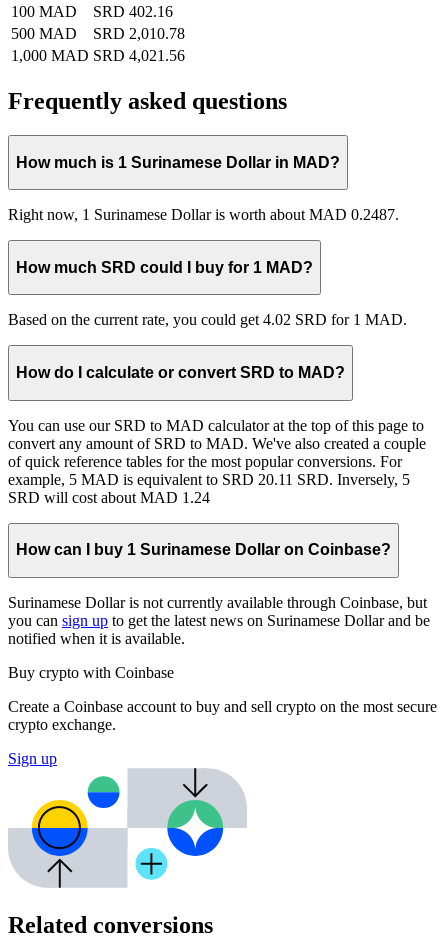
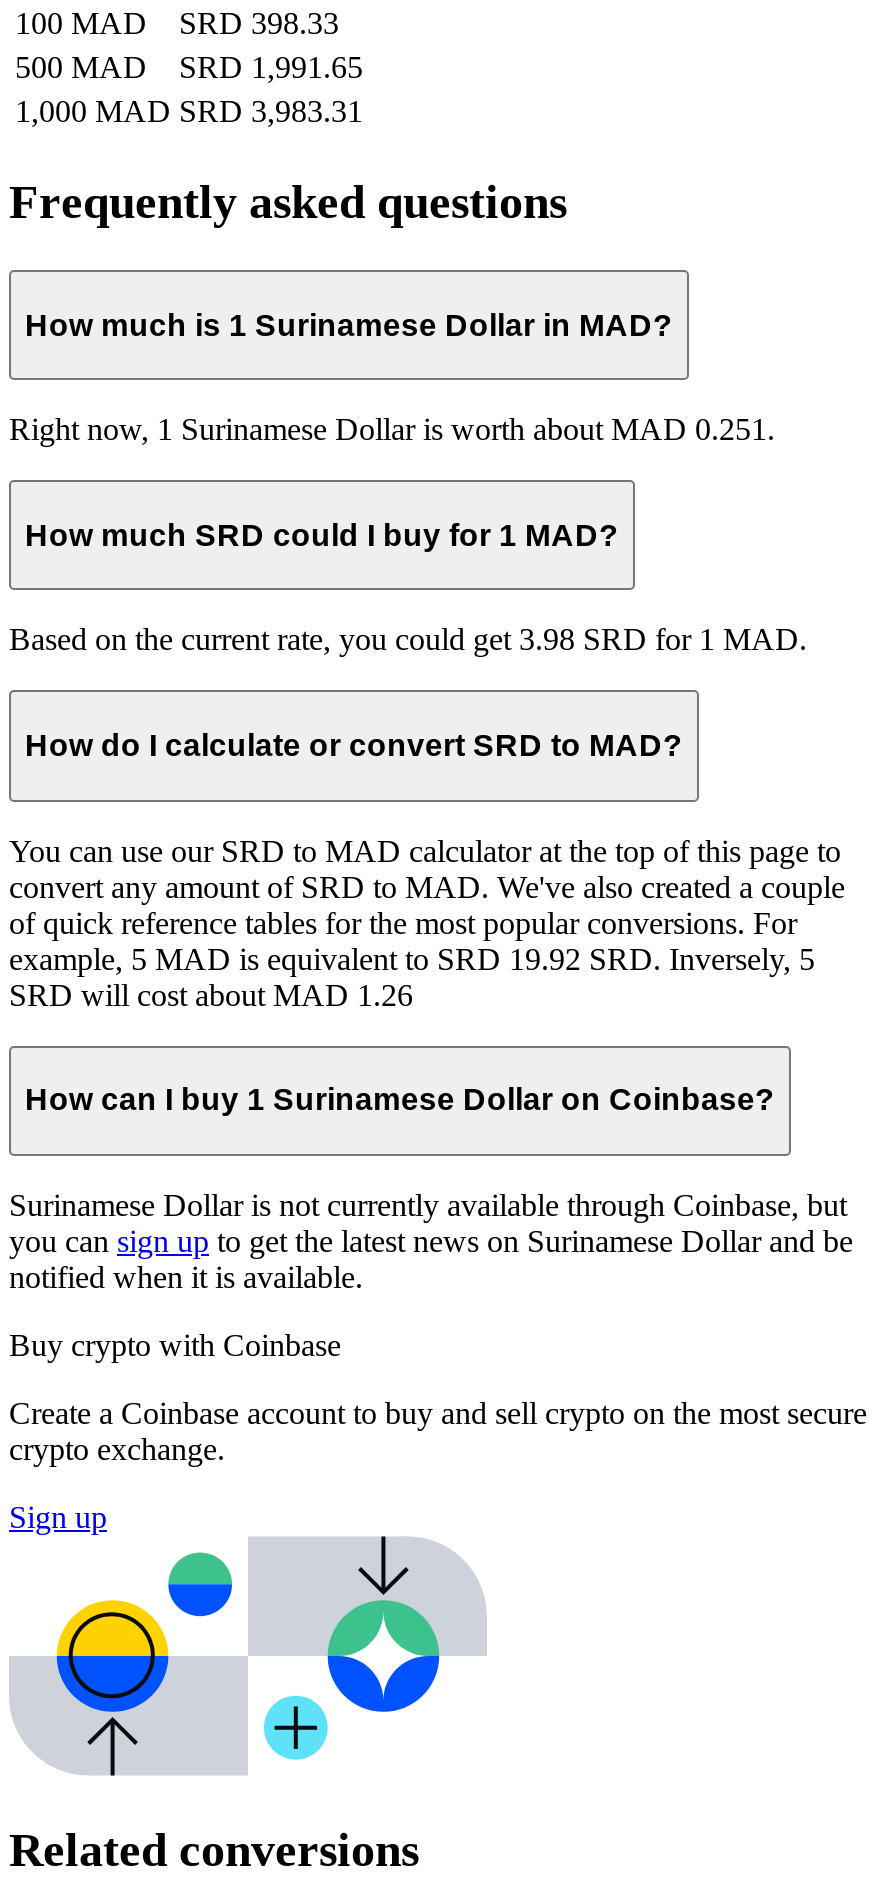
[11,3,173,20] 100 MAD SRD 402.16 -> [15,6,339,40] 100 MAD SRD 398.33
[11,25,185,42] 500 MAD SRD 2,010.78 -> [15,50,363,84] 500 MAD SRD 1,991.65
[11,47,185,64] 1,000 MAD SRD 4,021.56 -> [15,94,363,128] 1,000 MAD SRD 3,983.31
[8,206,399,223] Right now, 1 Surinamese Dollar is worth about MAD 0.2487. -> [9,412,775,446] Right now, 1 Surinamese Dollar is worth about MAD 0.251.
[8,311,407,328] Based on the current rate, you could get 4.02 SRD for 1 MAD. -> [9,623,807,657] Based on the current rate, you could get 3.98 SRD for 1 MAD.
[8,471,410,488] example, 5 MAD is equivalent to SRD 20.11 SRD. Inversely, 5 -> [9,941,815,975] example, 5 MAD is equivalent to SRD 19.92 SRD. Inversely, 5
[8,489,210,506] SRD will cost about MAD 1.24 -> [9,977,413,1011] SRD will cost about MAD 1.26

